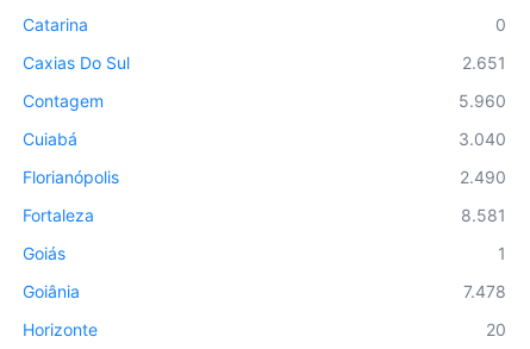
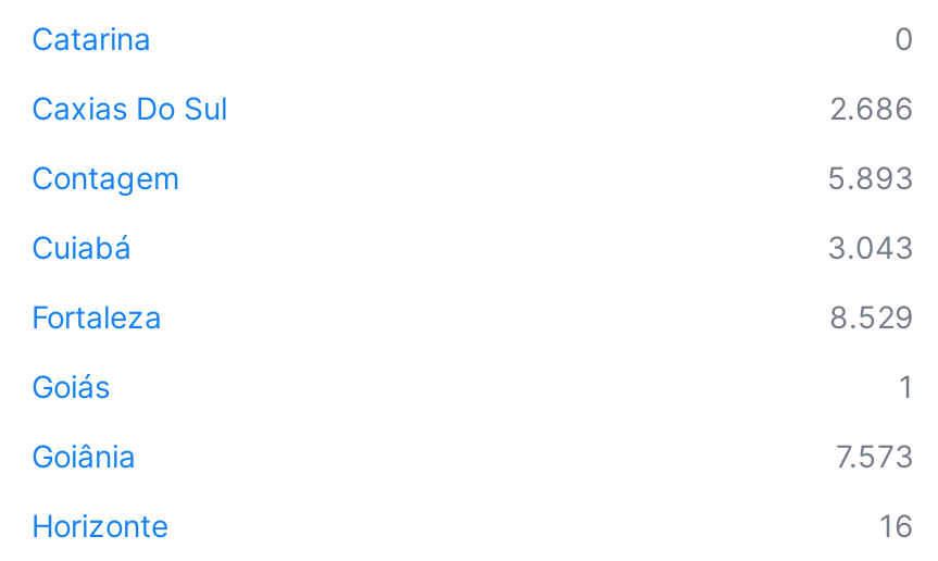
[462,52,506,72] 2.651 -> [829,88,914,125] 2.686
[459,90,506,110] 5.960 -> [827,158,914,195] 5.893
[23,128,506,187] 3.040 | Florianópolis | 2.490 -> [827,227,914,264] 3.043
[461,204,506,225] 8.581 -> [829,297,914,334] 8.529
[463,281,506,301] 7.478 -> [836,436,914,473] 7.573
[486,319,506,339] 20 -> [879,506,914,543] 16

